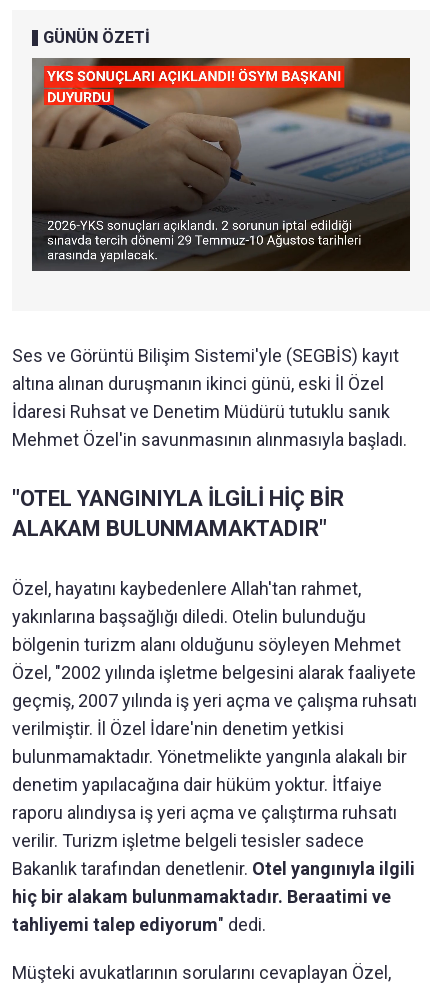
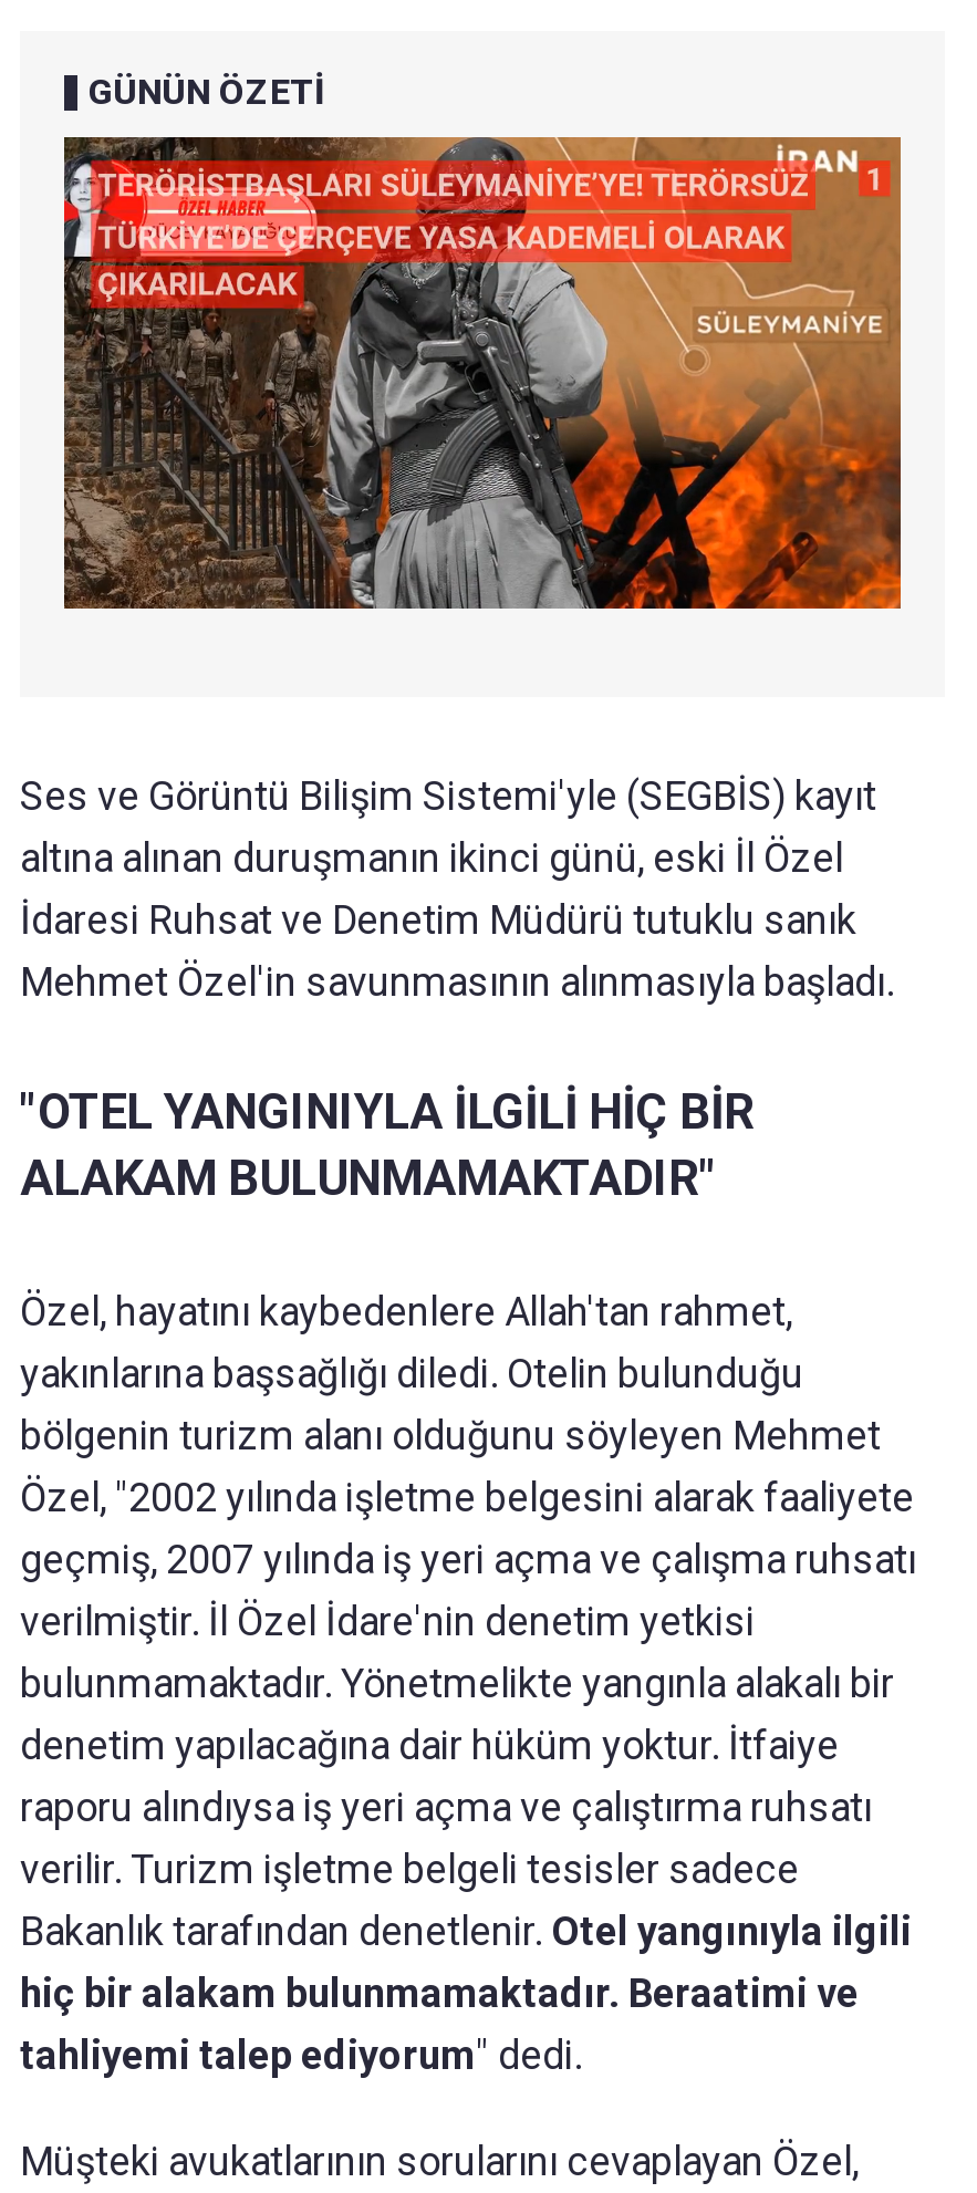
[31,57,411,272] [image] -> [62,135,903,611] [image]

